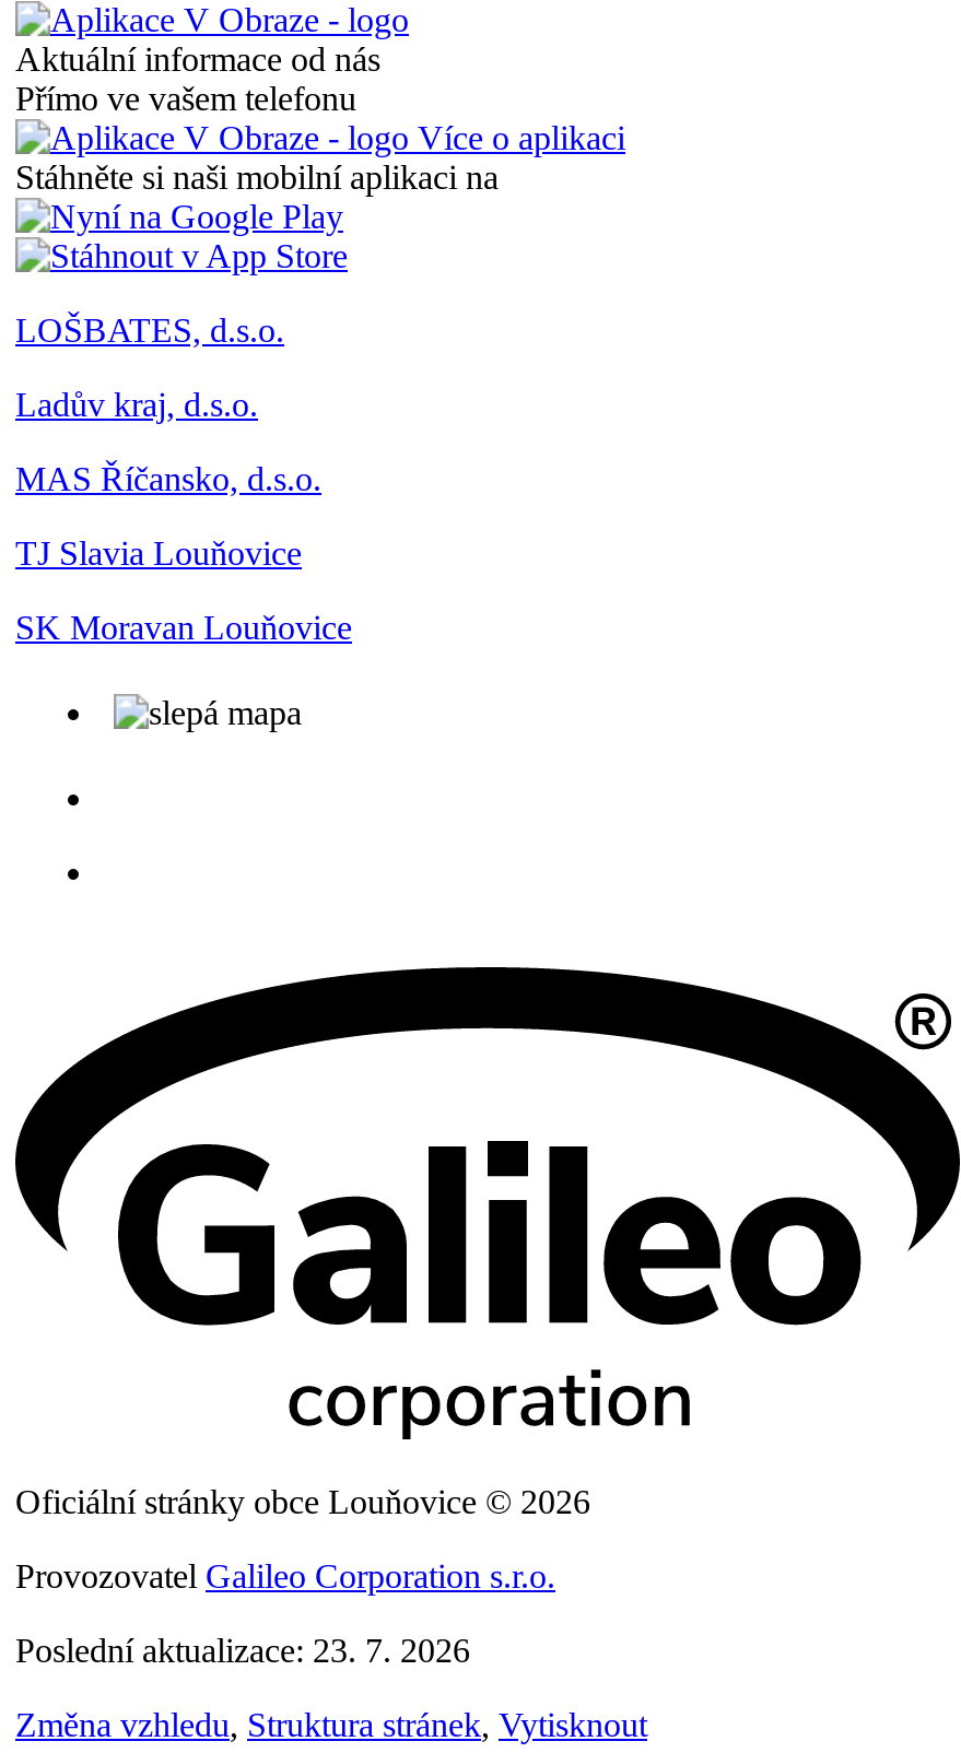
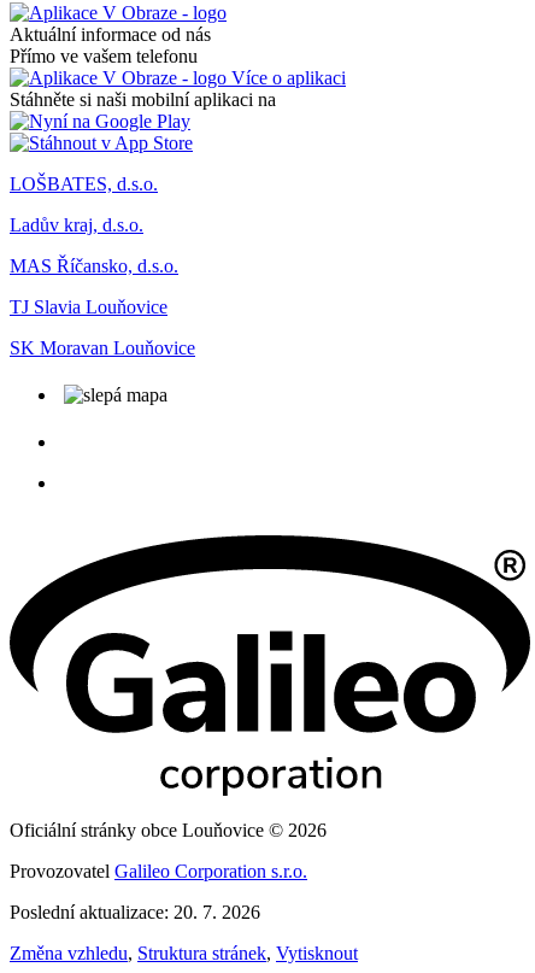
[15,1631,470,1668] Poslední aktualizace: 23. 7. 2026 -> [10,902,260,922] Poslední aktualizace: 20. 7. 2026

